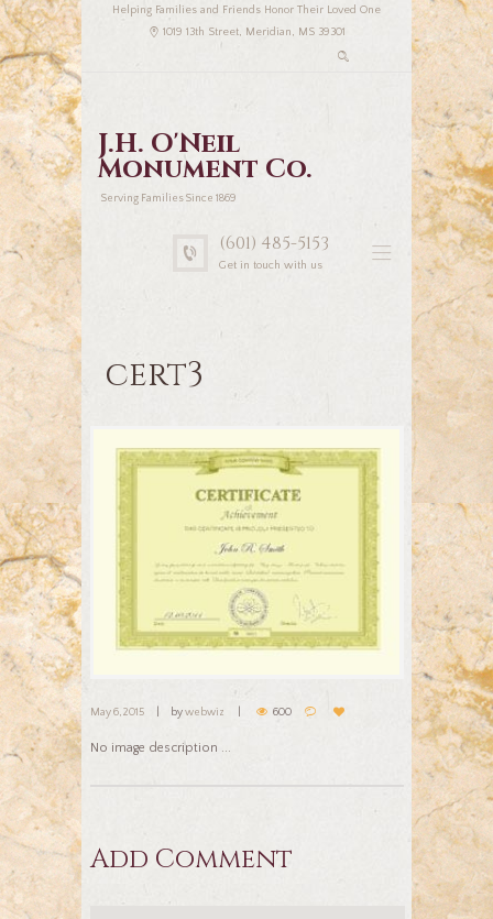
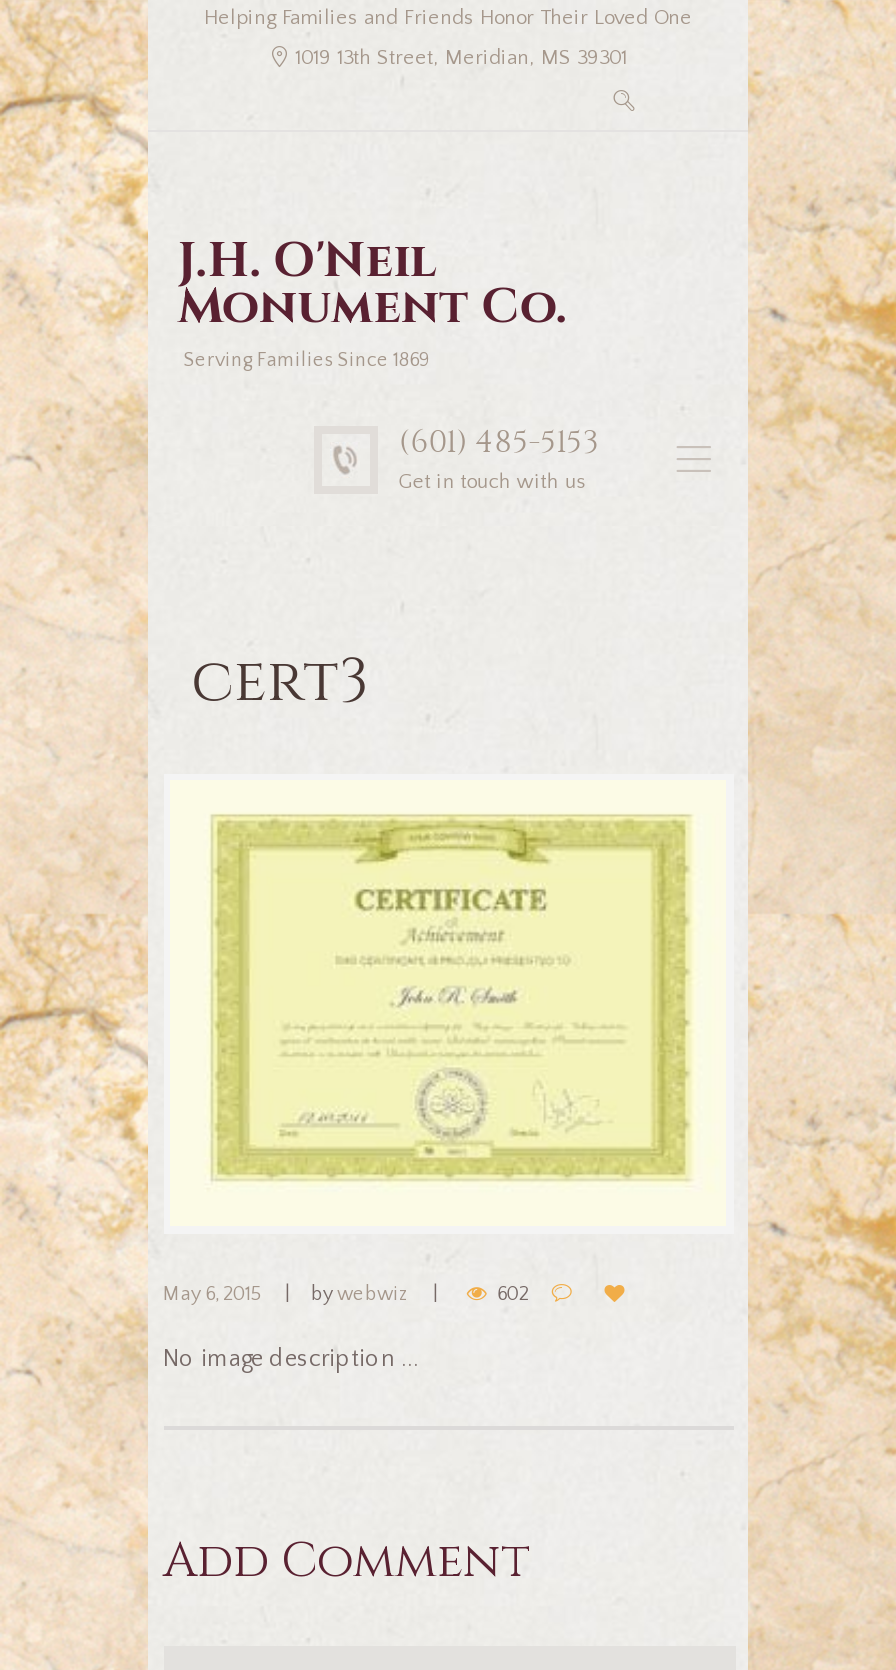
[273,707,292,719] 600 -> [497,1284,529,1306] 602

